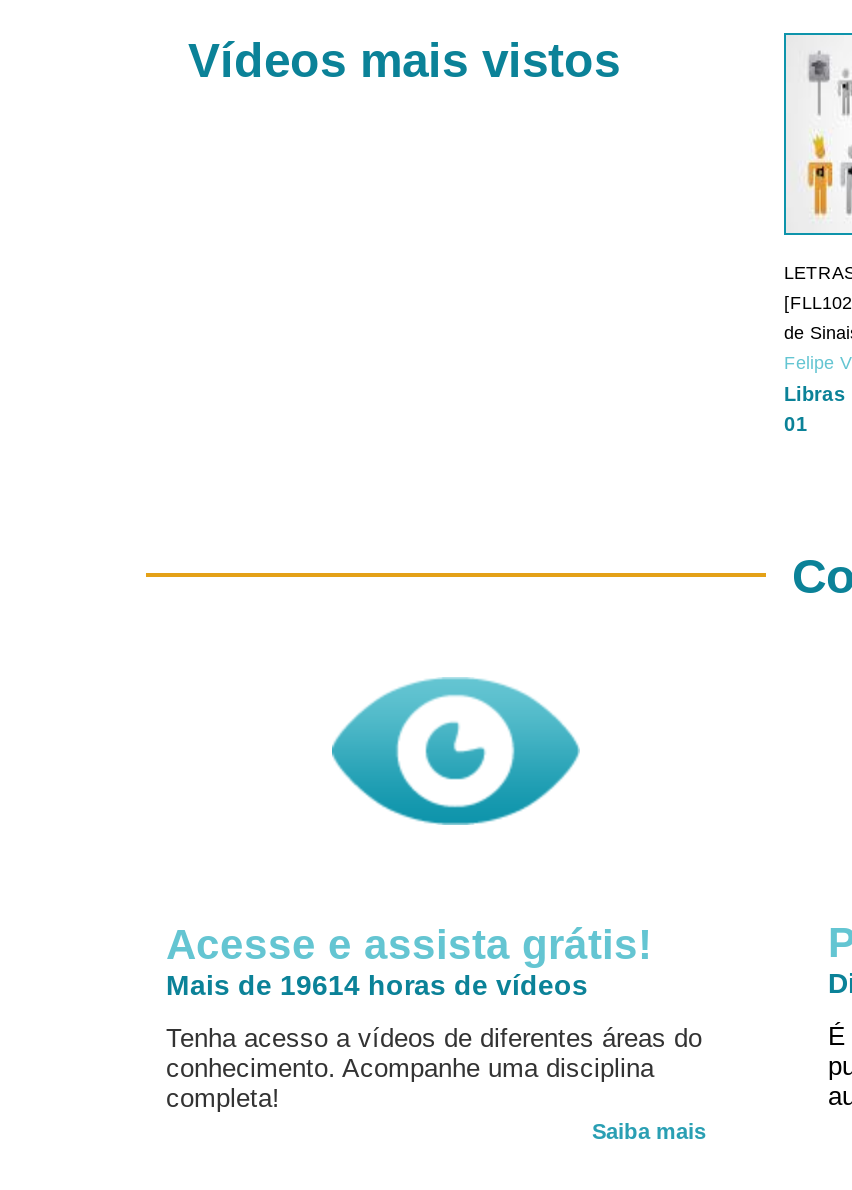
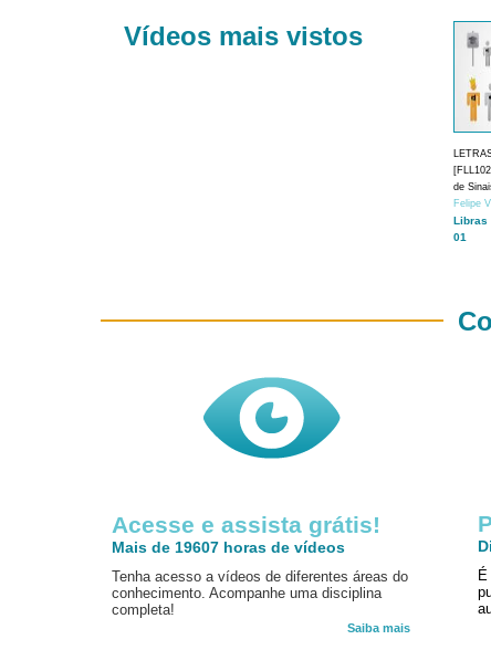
[166,969,588,1001] Mais de 19614 horas de vídeos -> [112,538,345,556] Mais de 19607 horas de vídeos

